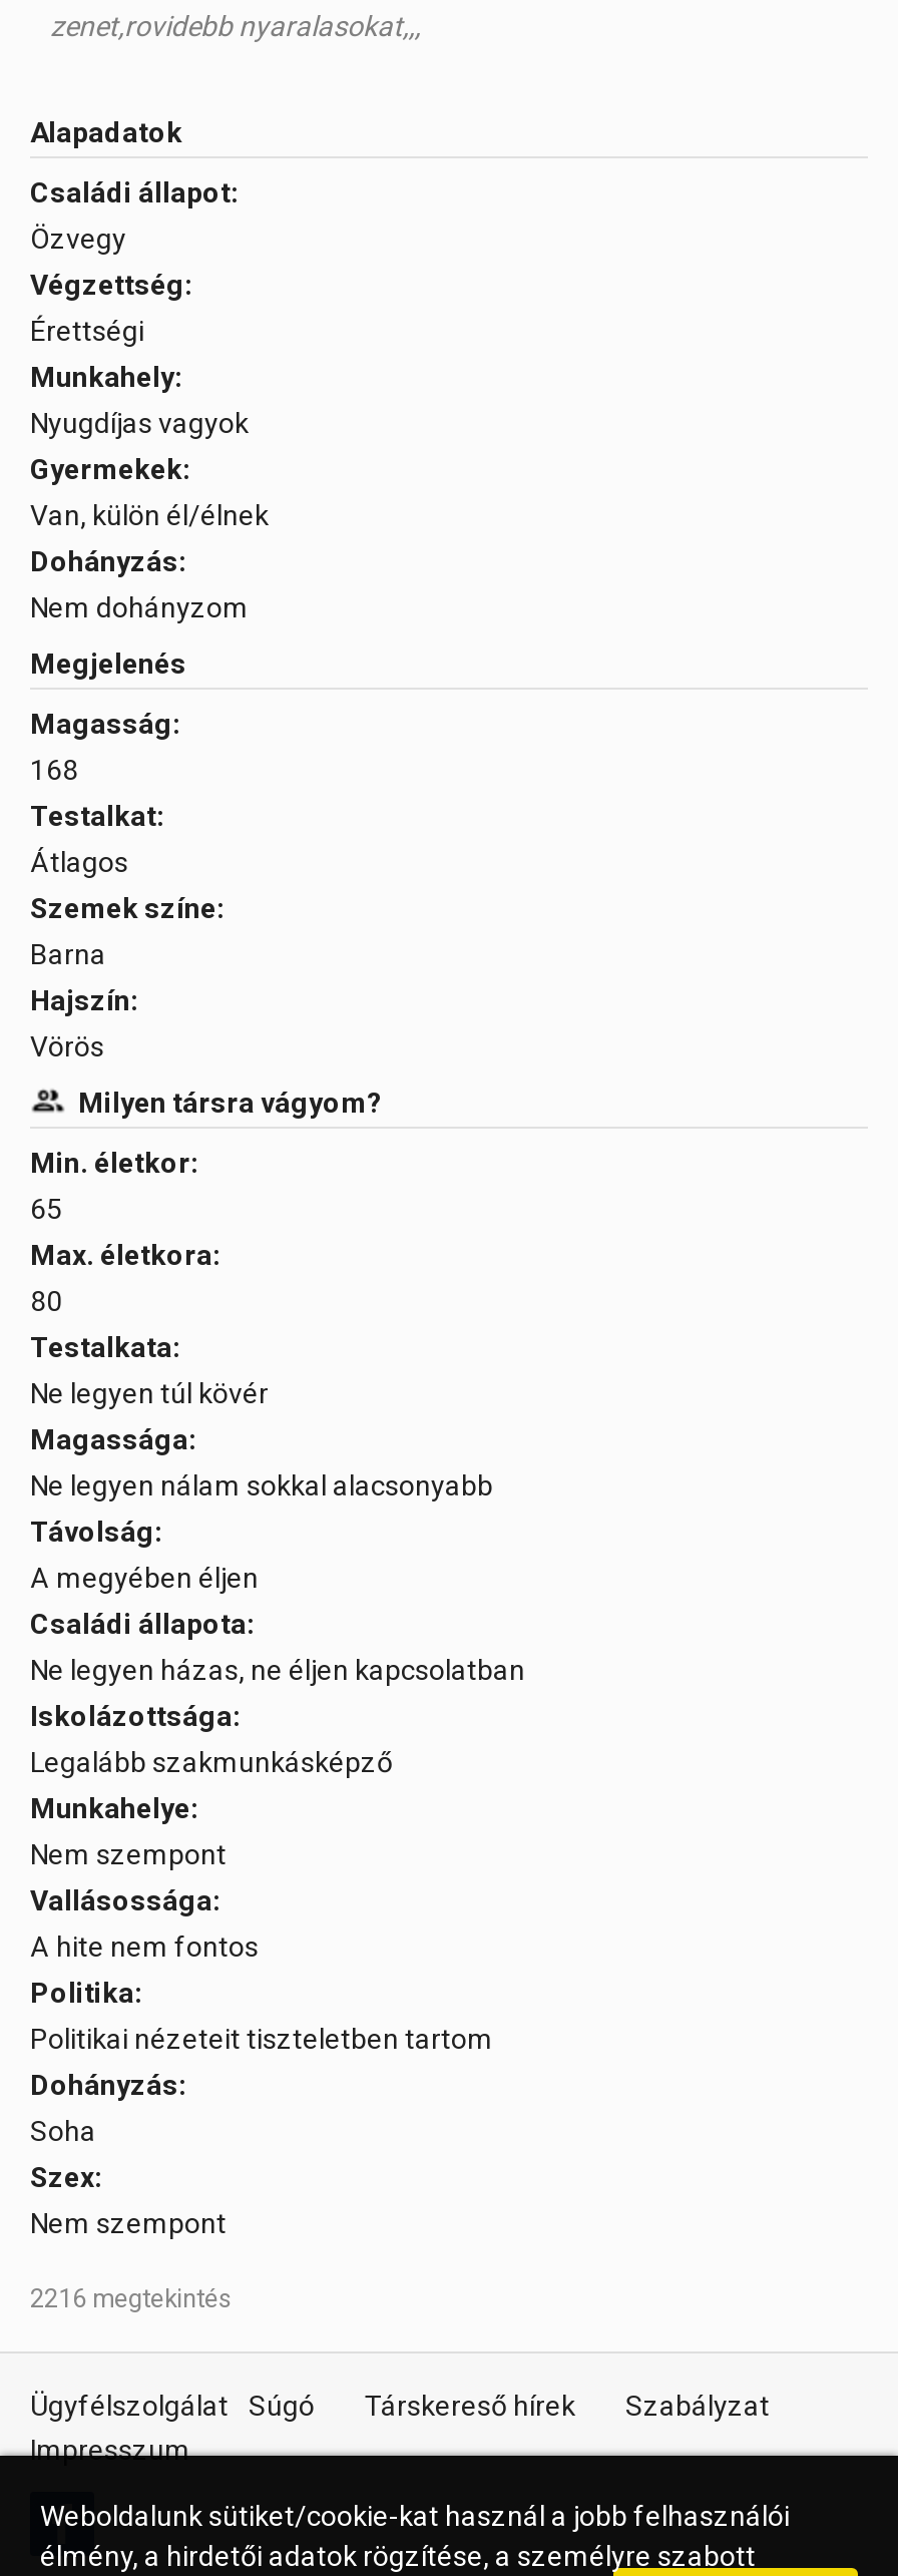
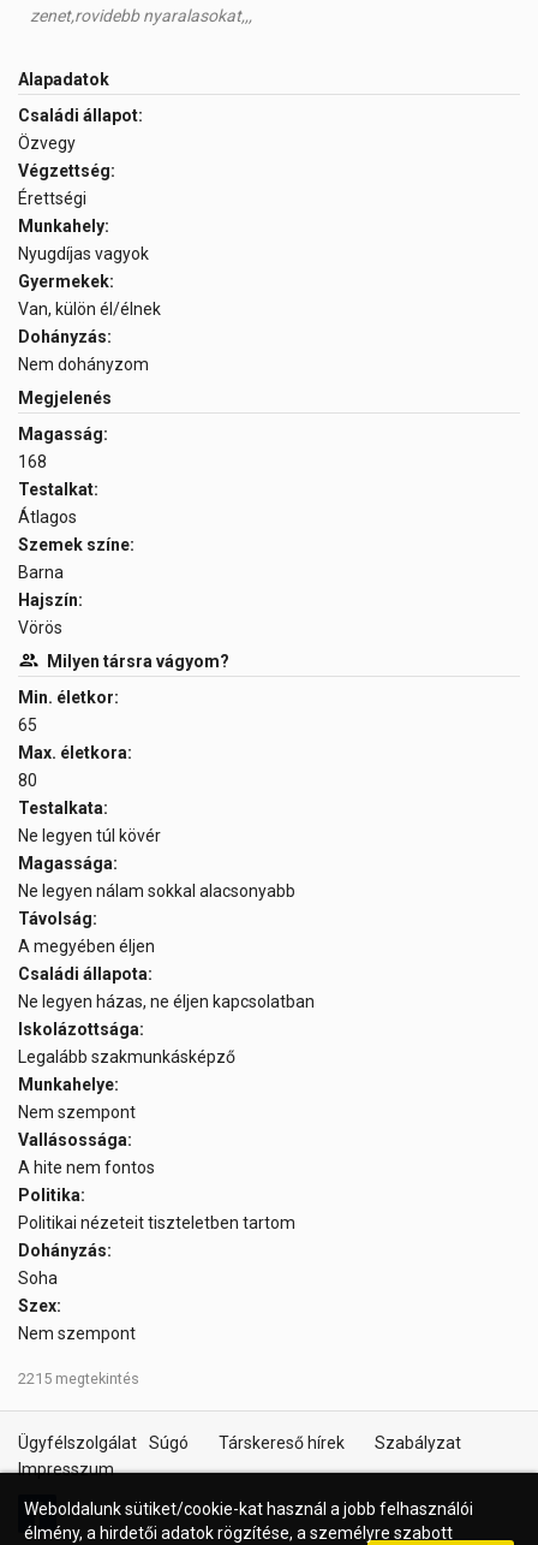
[30,2284,233,2314] 2216 megtekintés -> [18,1370,139,1388] 2215 megtekintés

